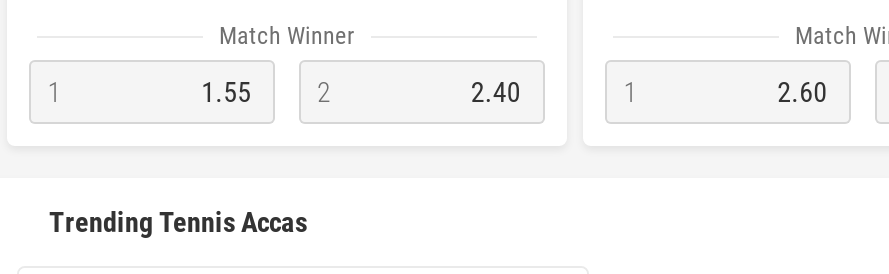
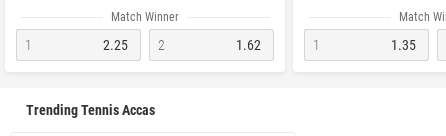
[201,75,251,107] 1.55 -> [103,36,128,52] 2.25
[471,75,521,107] 2.40 -> [236,36,261,52] 1.62
[777,75,827,107] 2.60 -> [391,36,416,52] 1.35

